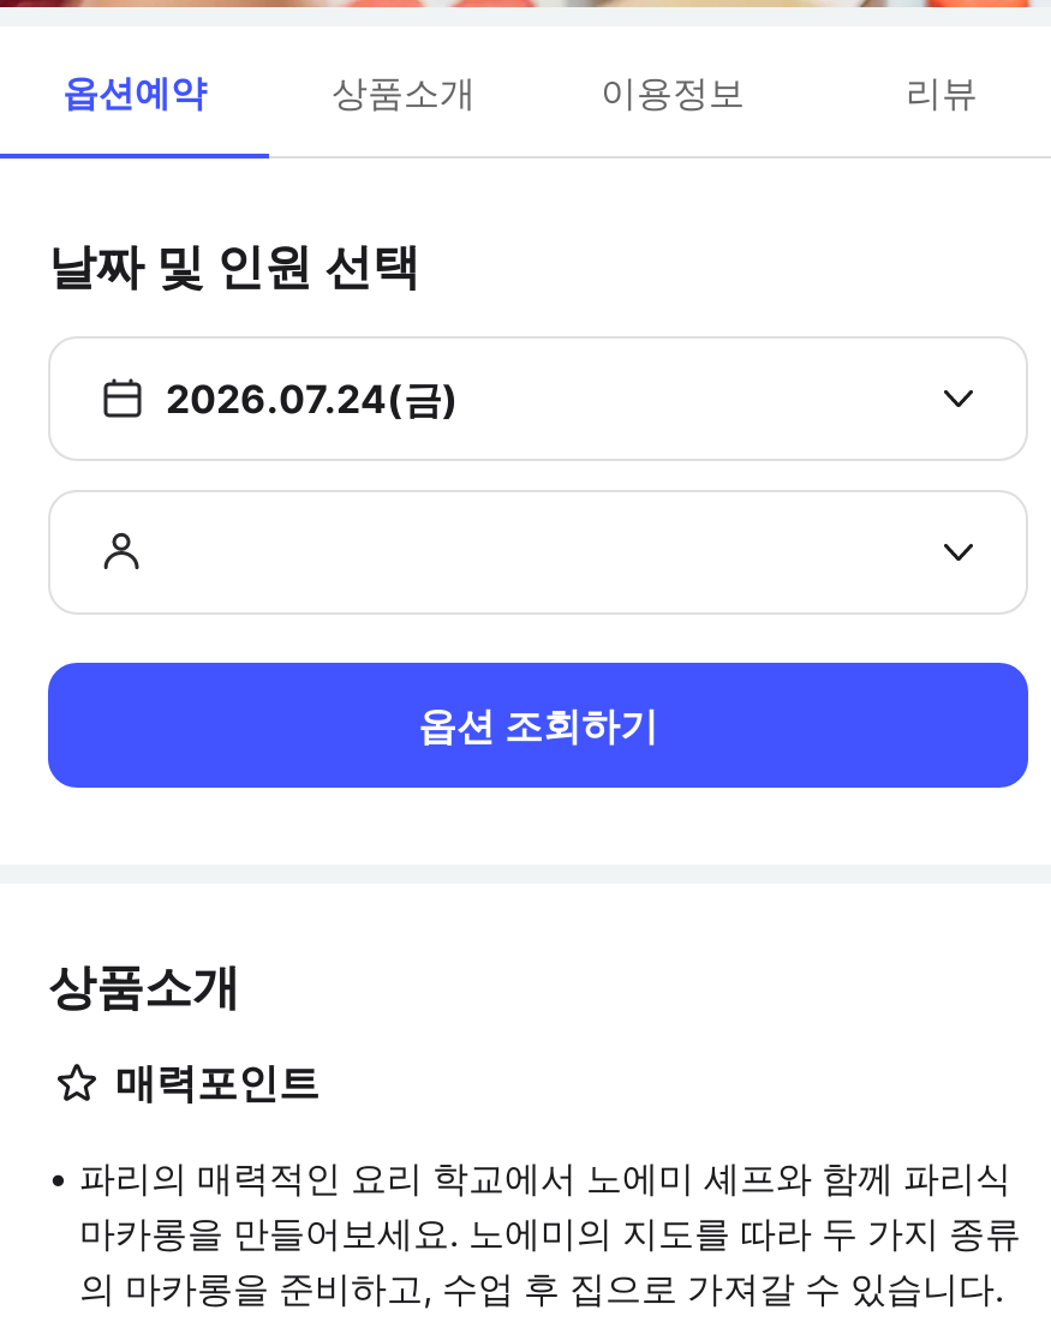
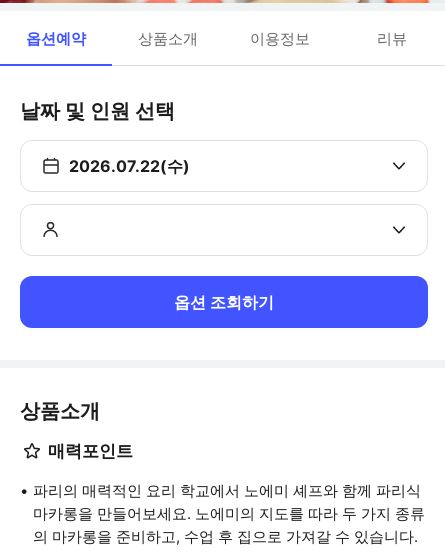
[166,375,459,423] 2026.07.24(금) -> [69,156,190,176] 2026.07.22(수)

